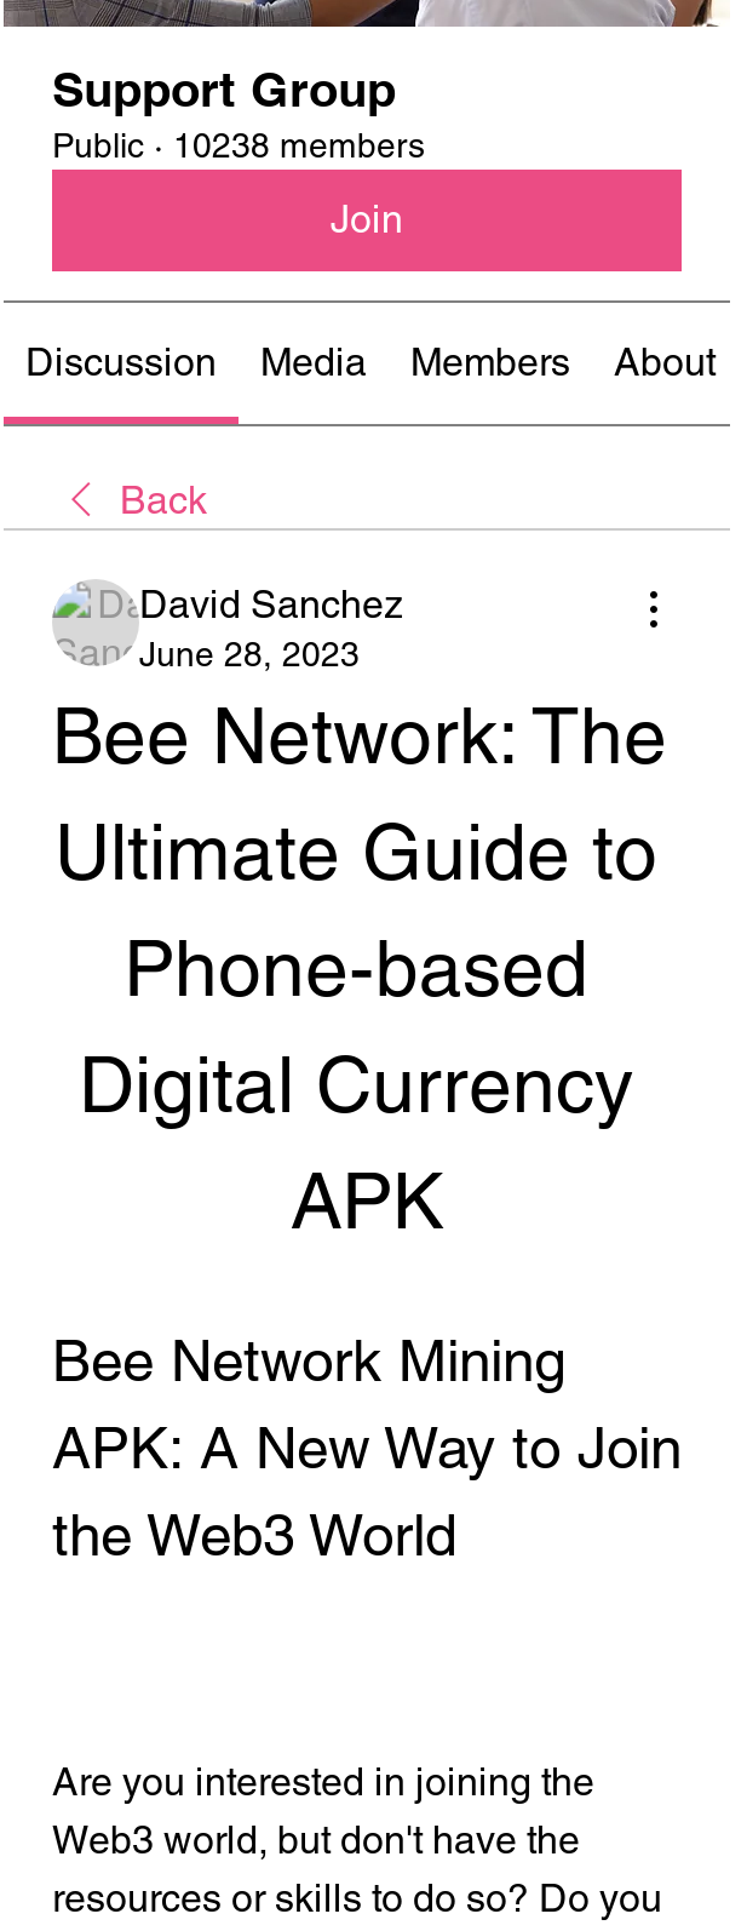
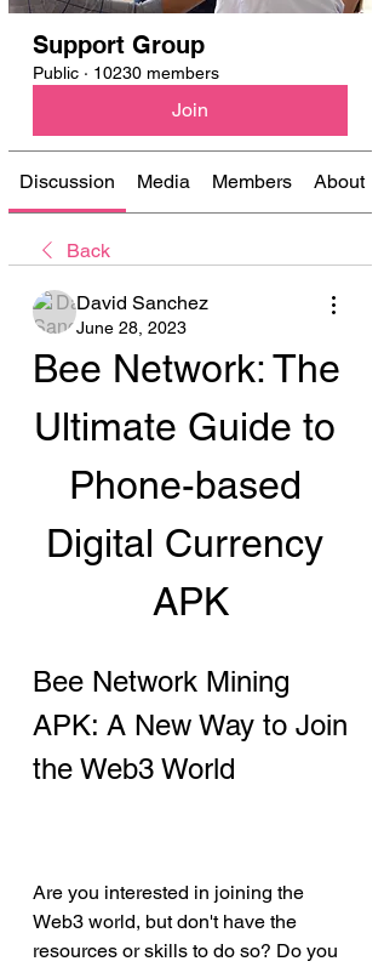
[52,126,425,165] Public · 10238 members -> [33,63,219,83] Public · 10230 members

